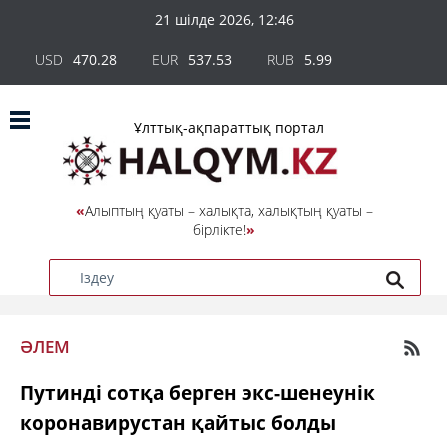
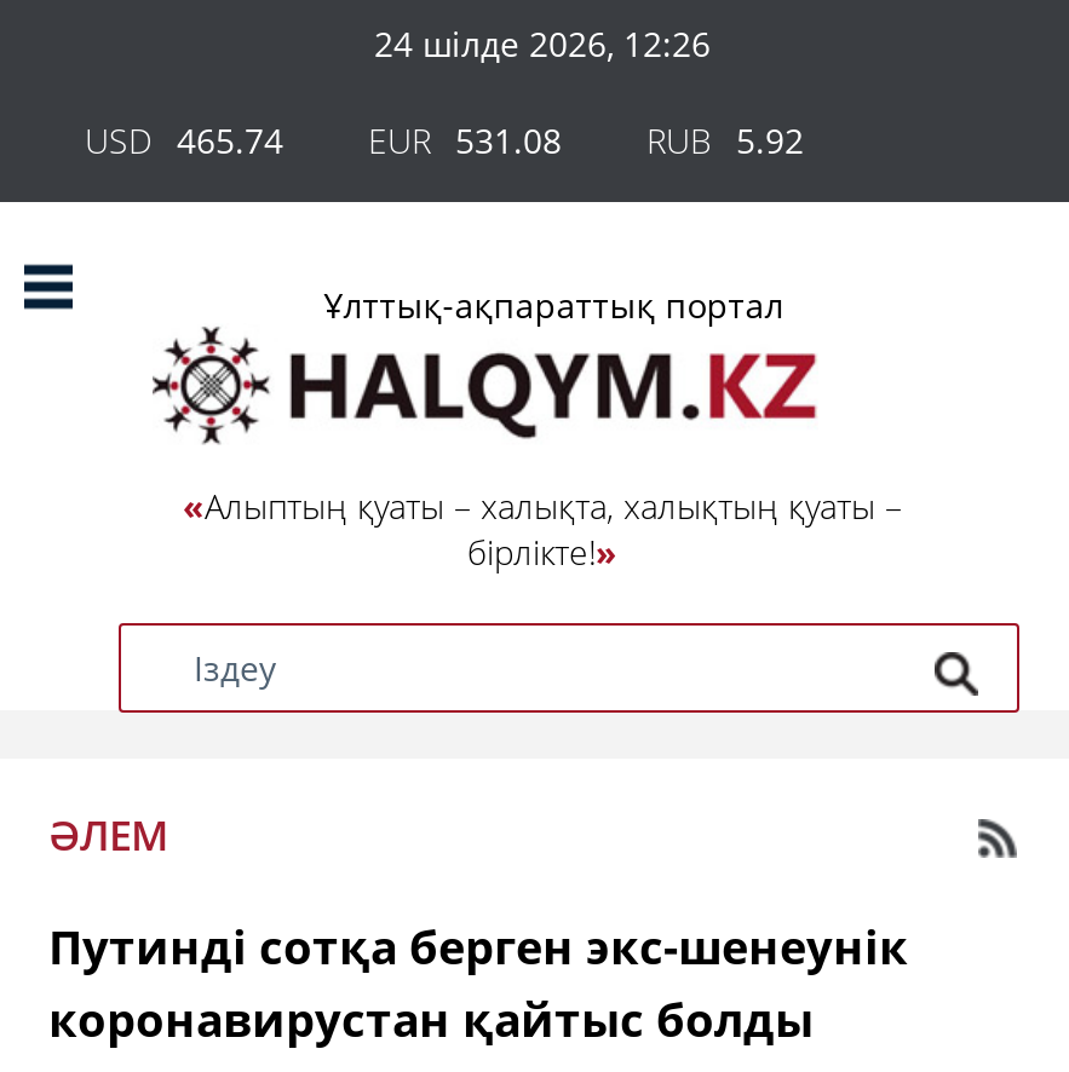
[154,10,293,29] 21 шілде 2026, 12:46 -> [374,21,711,67] 24 шілде 2026, 12:26
[35,50,117,69] USD 470.28 -> [85,117,283,163] USD 465.74
[152,50,232,69] EUR 537.53 -> [368,117,562,163] EUR 531.08
[267,50,332,69] RUB 5.99 -> [646,117,804,163] RUB 5.92

